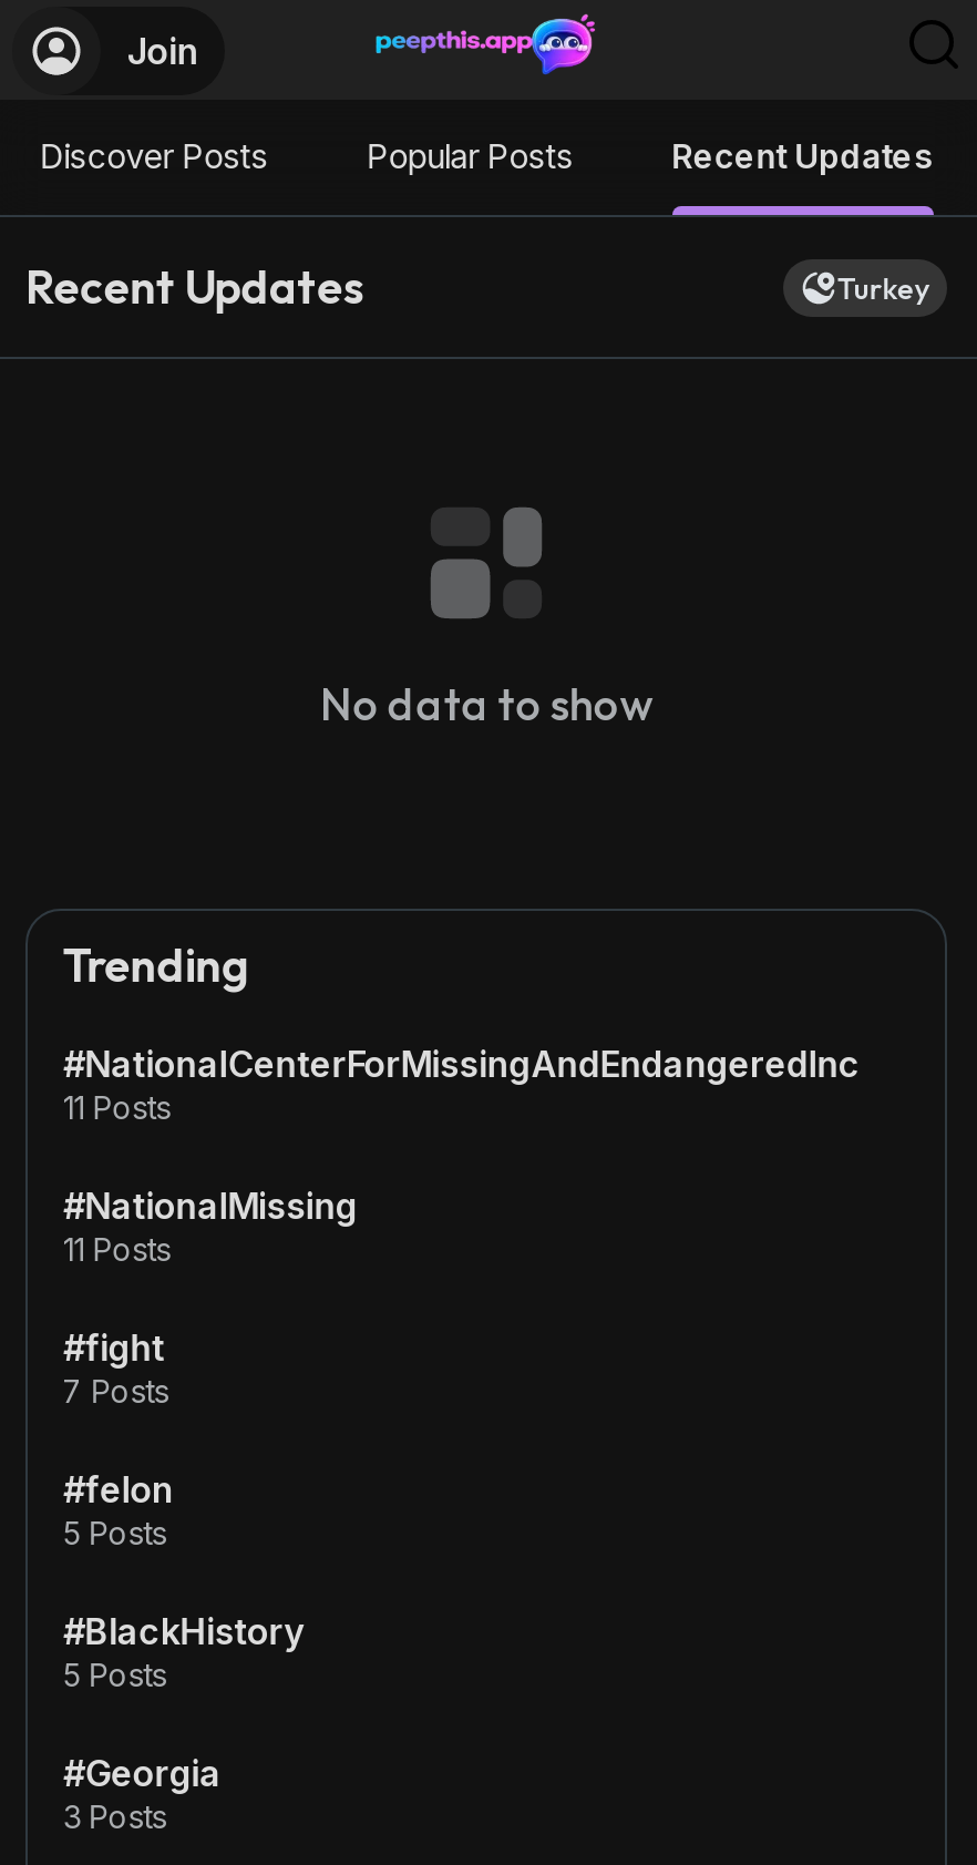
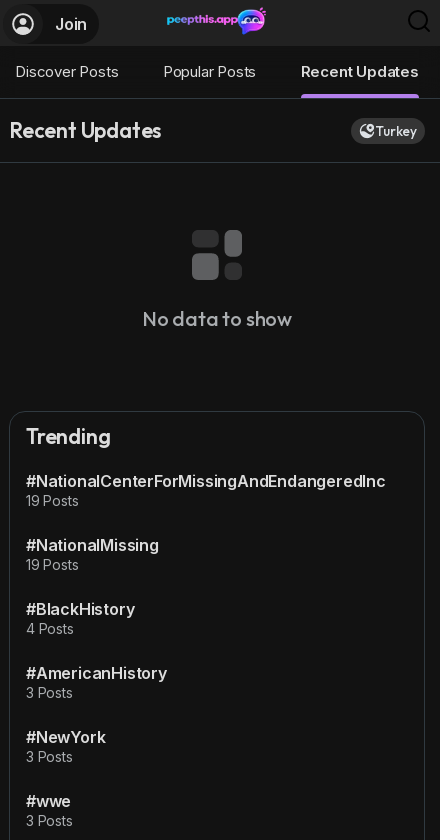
[63,1088,170,1126] 11 Posts -> [26,492,78,509] 19 Posts
[63,1230,173,1551] 11 Posts | #fight | 7 Posts | #felon | 5 Posts -> [26,556,78,573] 19 Posts
moved [63,1609,303,1653] -> [26,599,134,619]: #BlackHistory
[63,1656,221,1795] 5 Posts | #Georgia -> [26,620,167,811] 4 Posts | #AmericanHistory | 3 Posts | #NewYork | 3 Posts | #wwe

